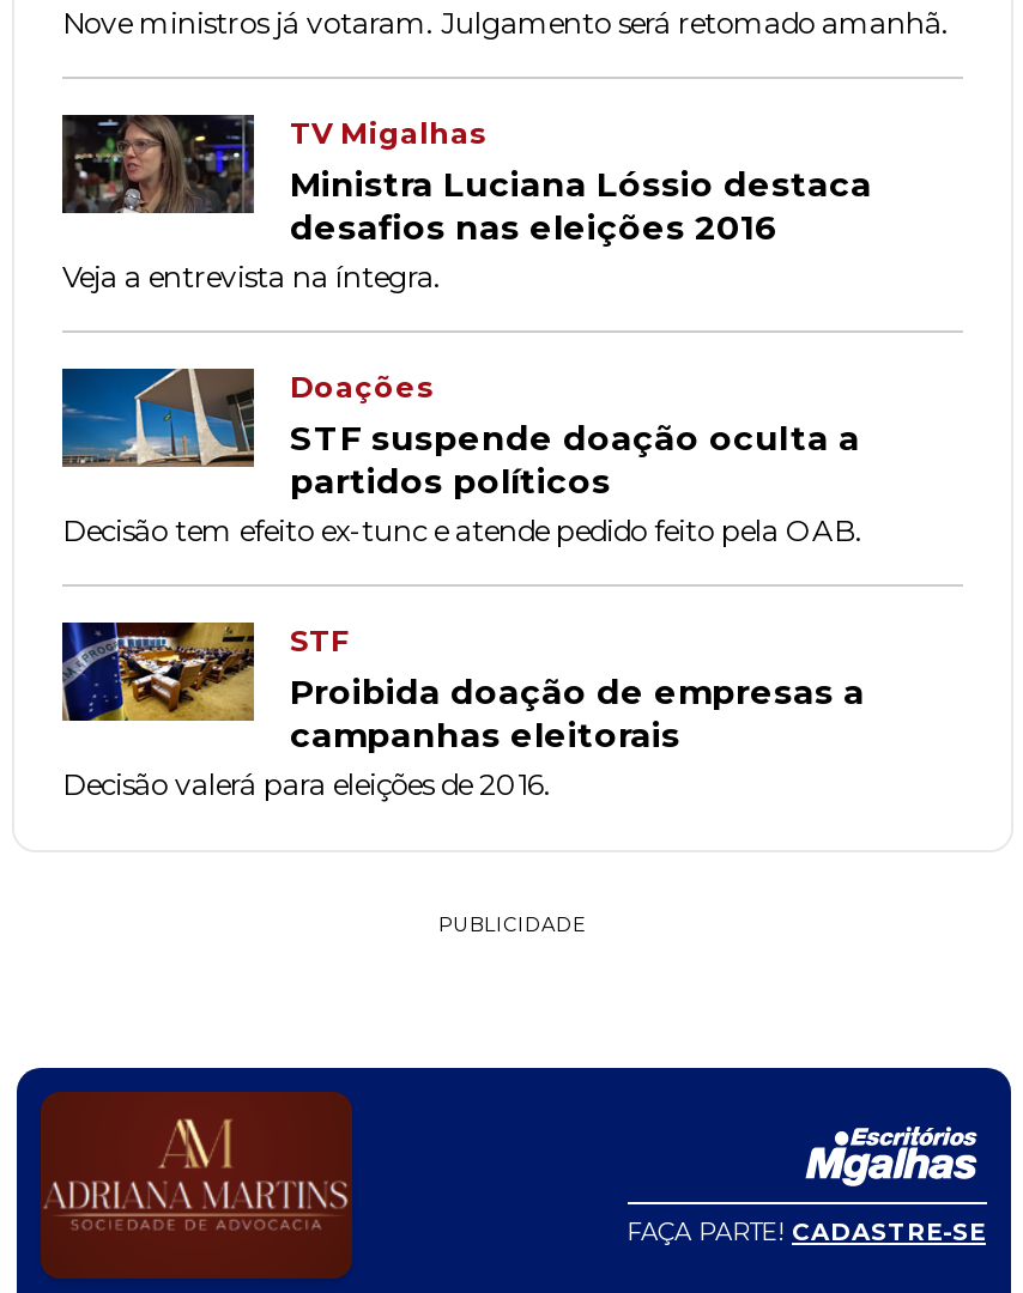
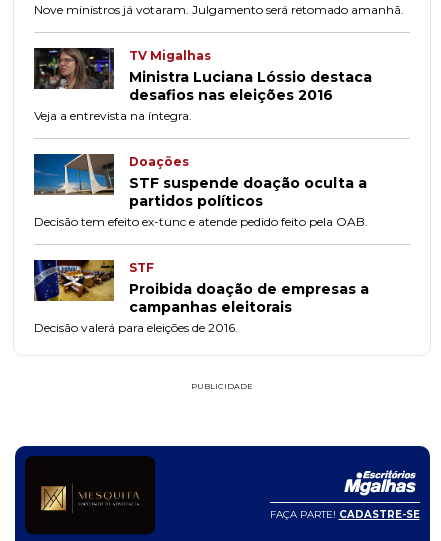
[41,1092,352,1279] [image] -> [25,456,155,534] [image]

